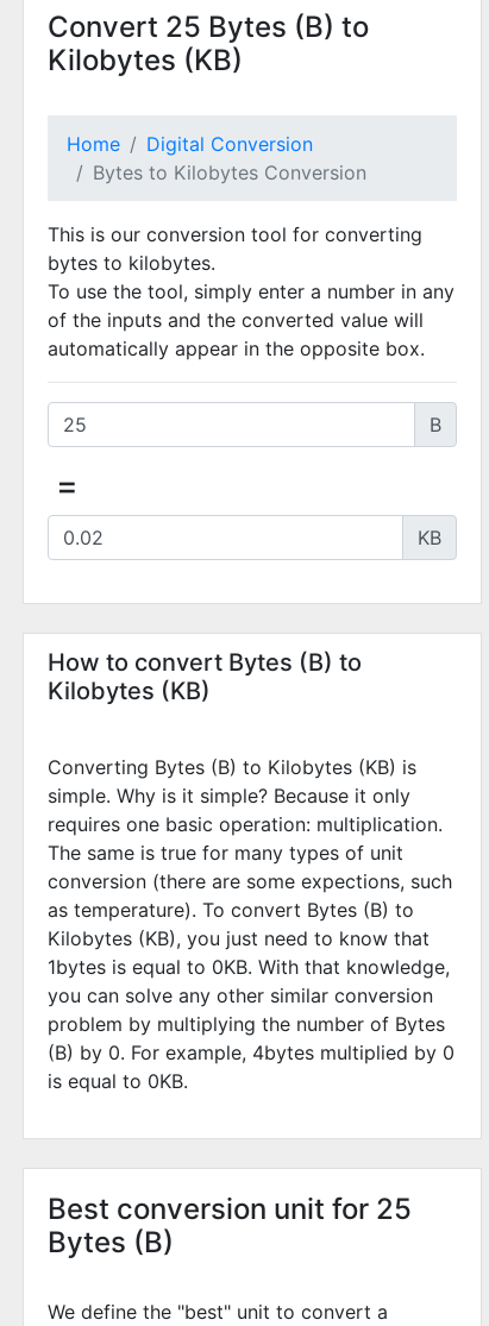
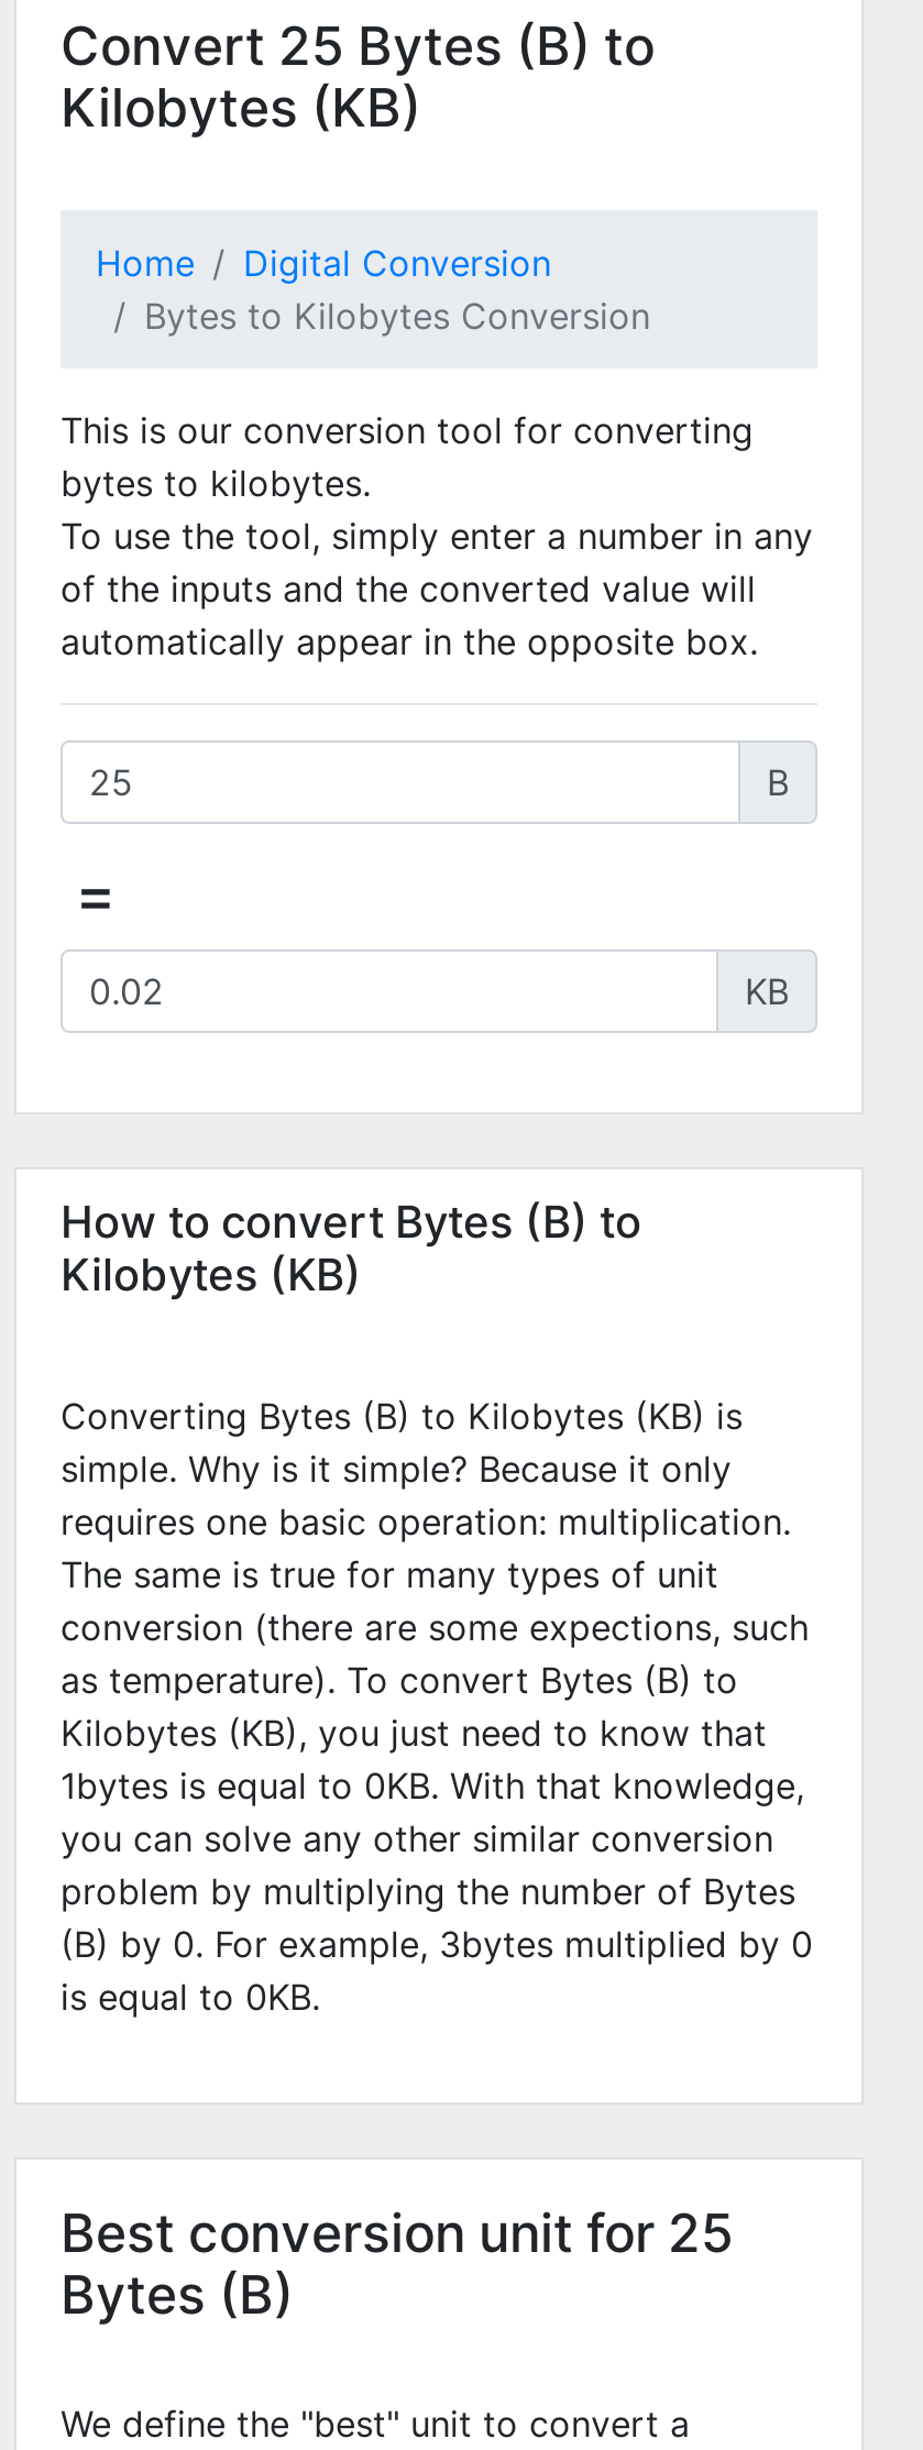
[48,1041,454,1064] (B) by 0. For example, 4bytes multiplied by 0 -> [61,1922,813,1966] (B) by 0. For example, 3bytes multiplied by 0

